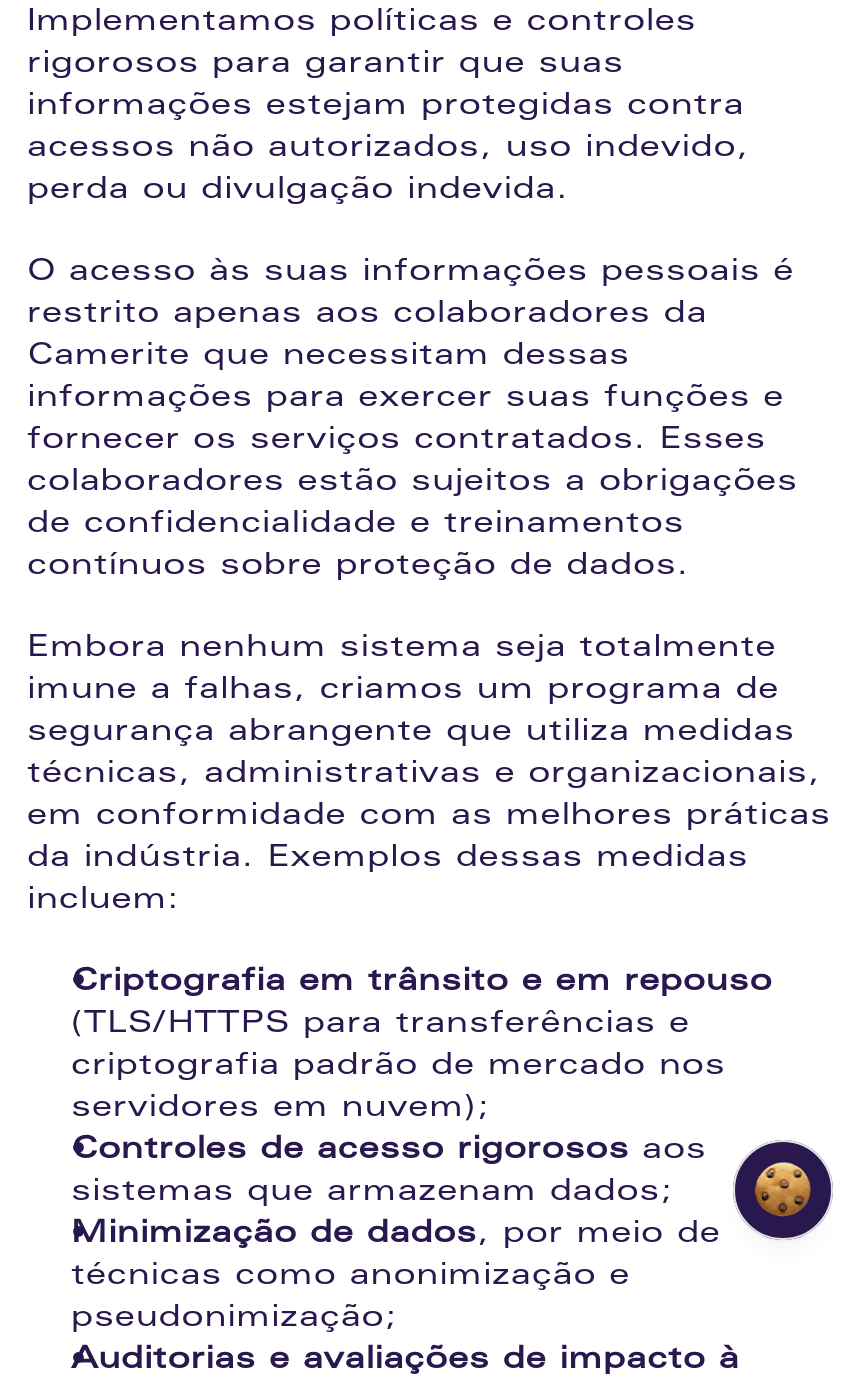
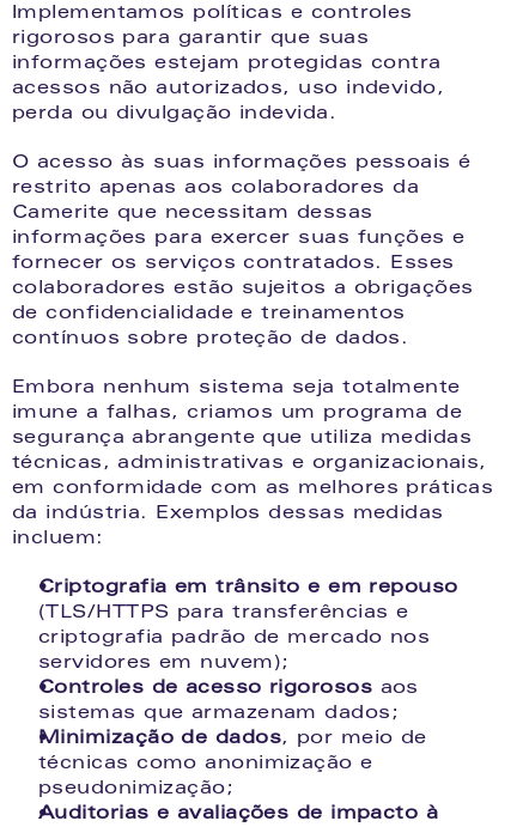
[731,1138,835,1242] [image] -> none

